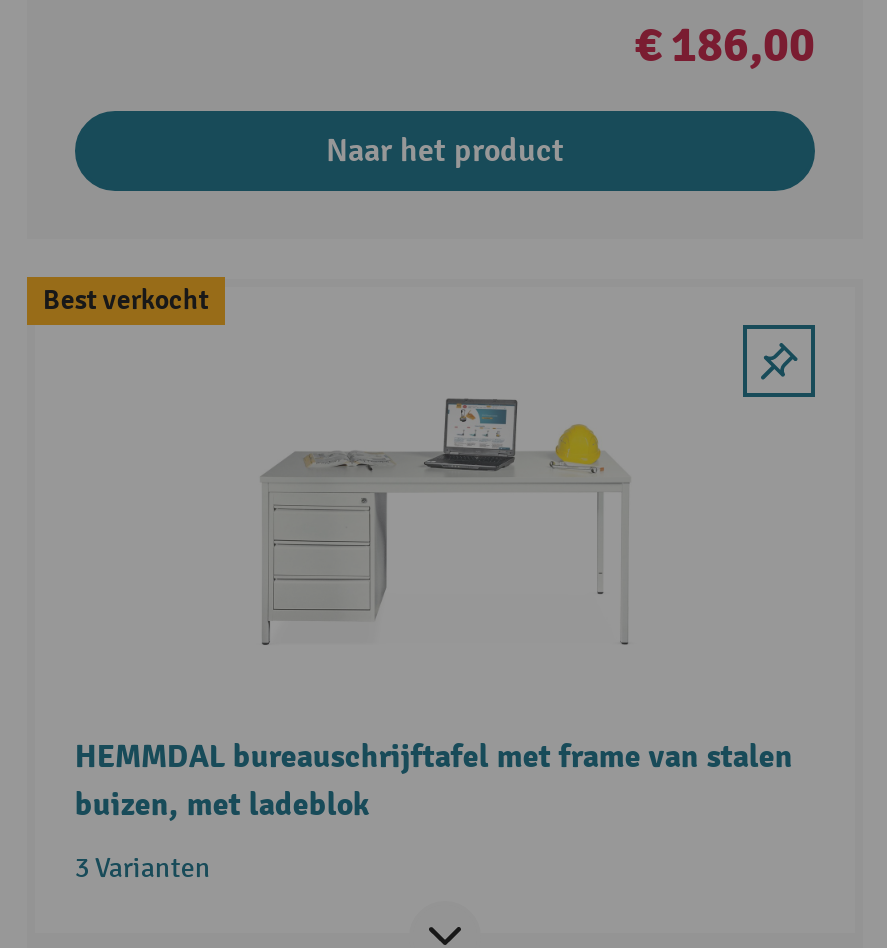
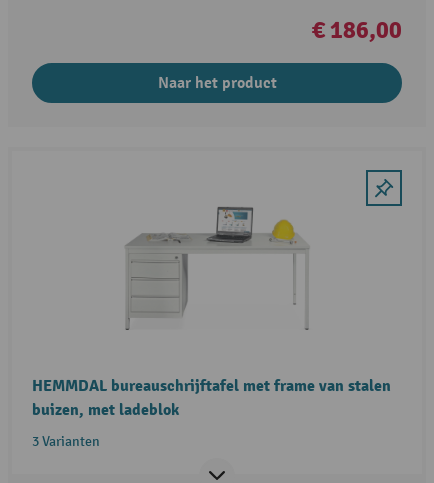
[43,284,209,318] Best verkocht -> none

